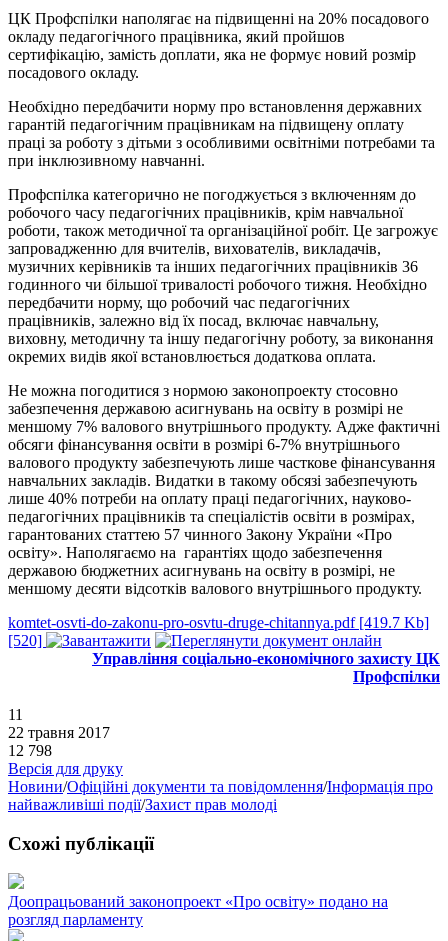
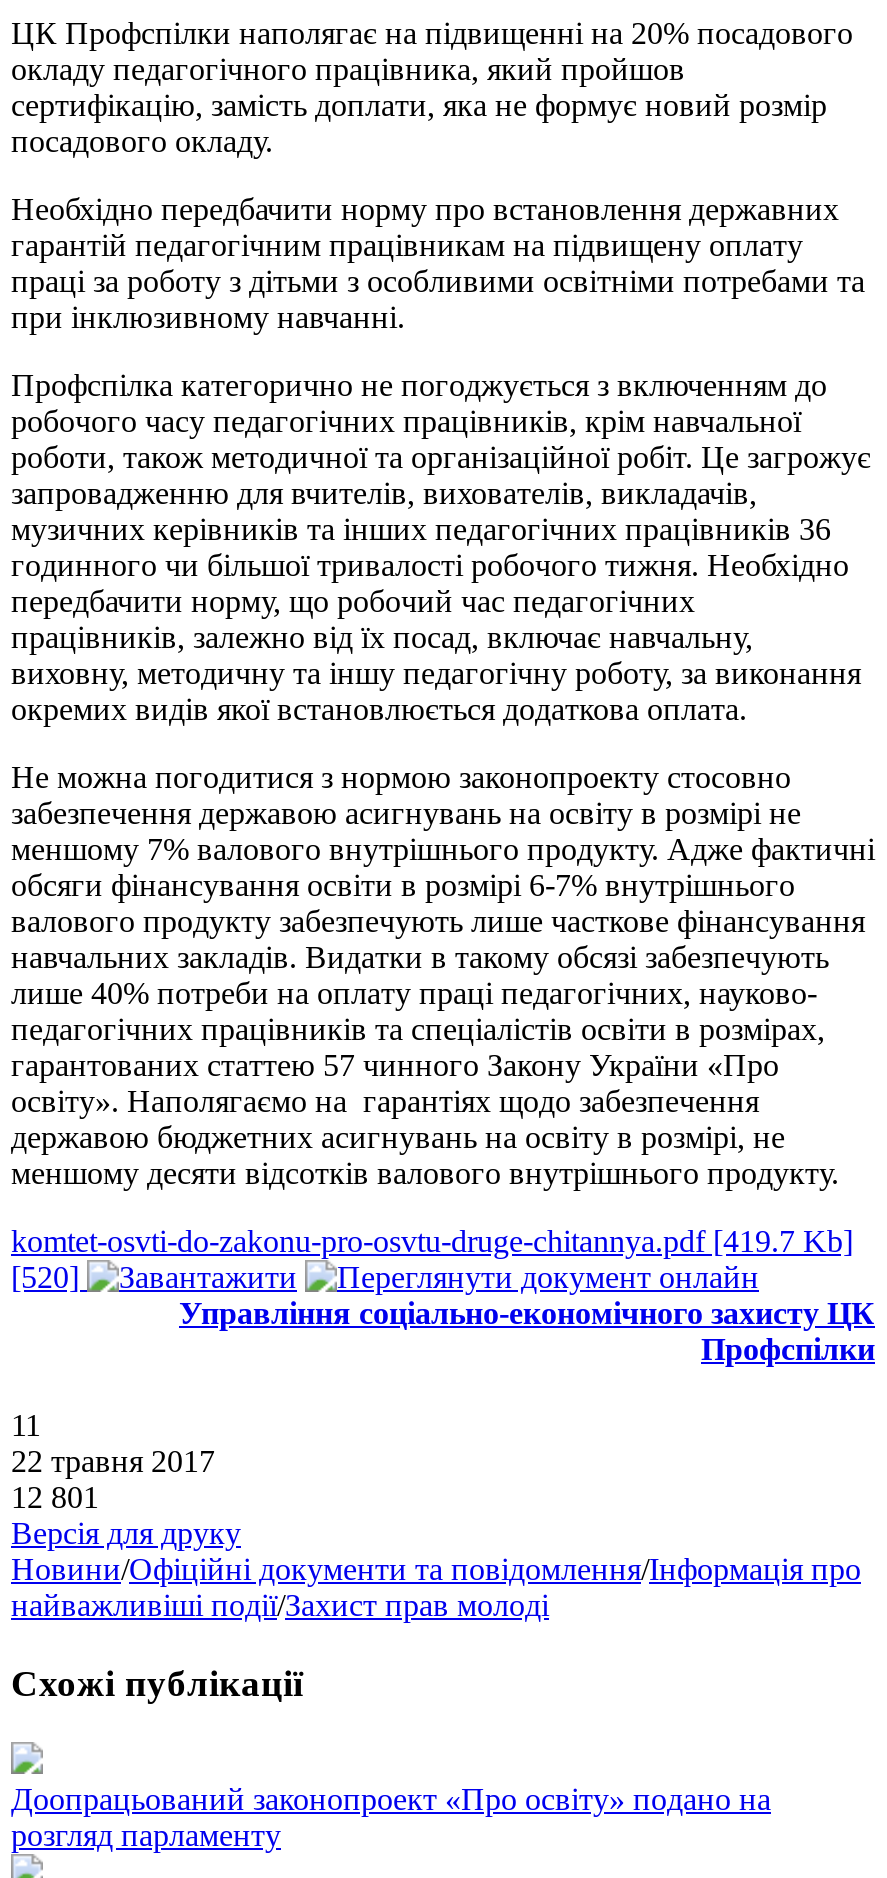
[8,742,52,759] 12 798 -> [11,1480,99,1514] 12 801

